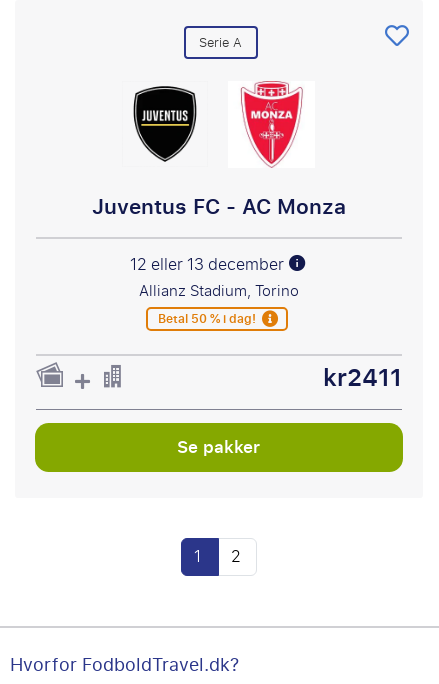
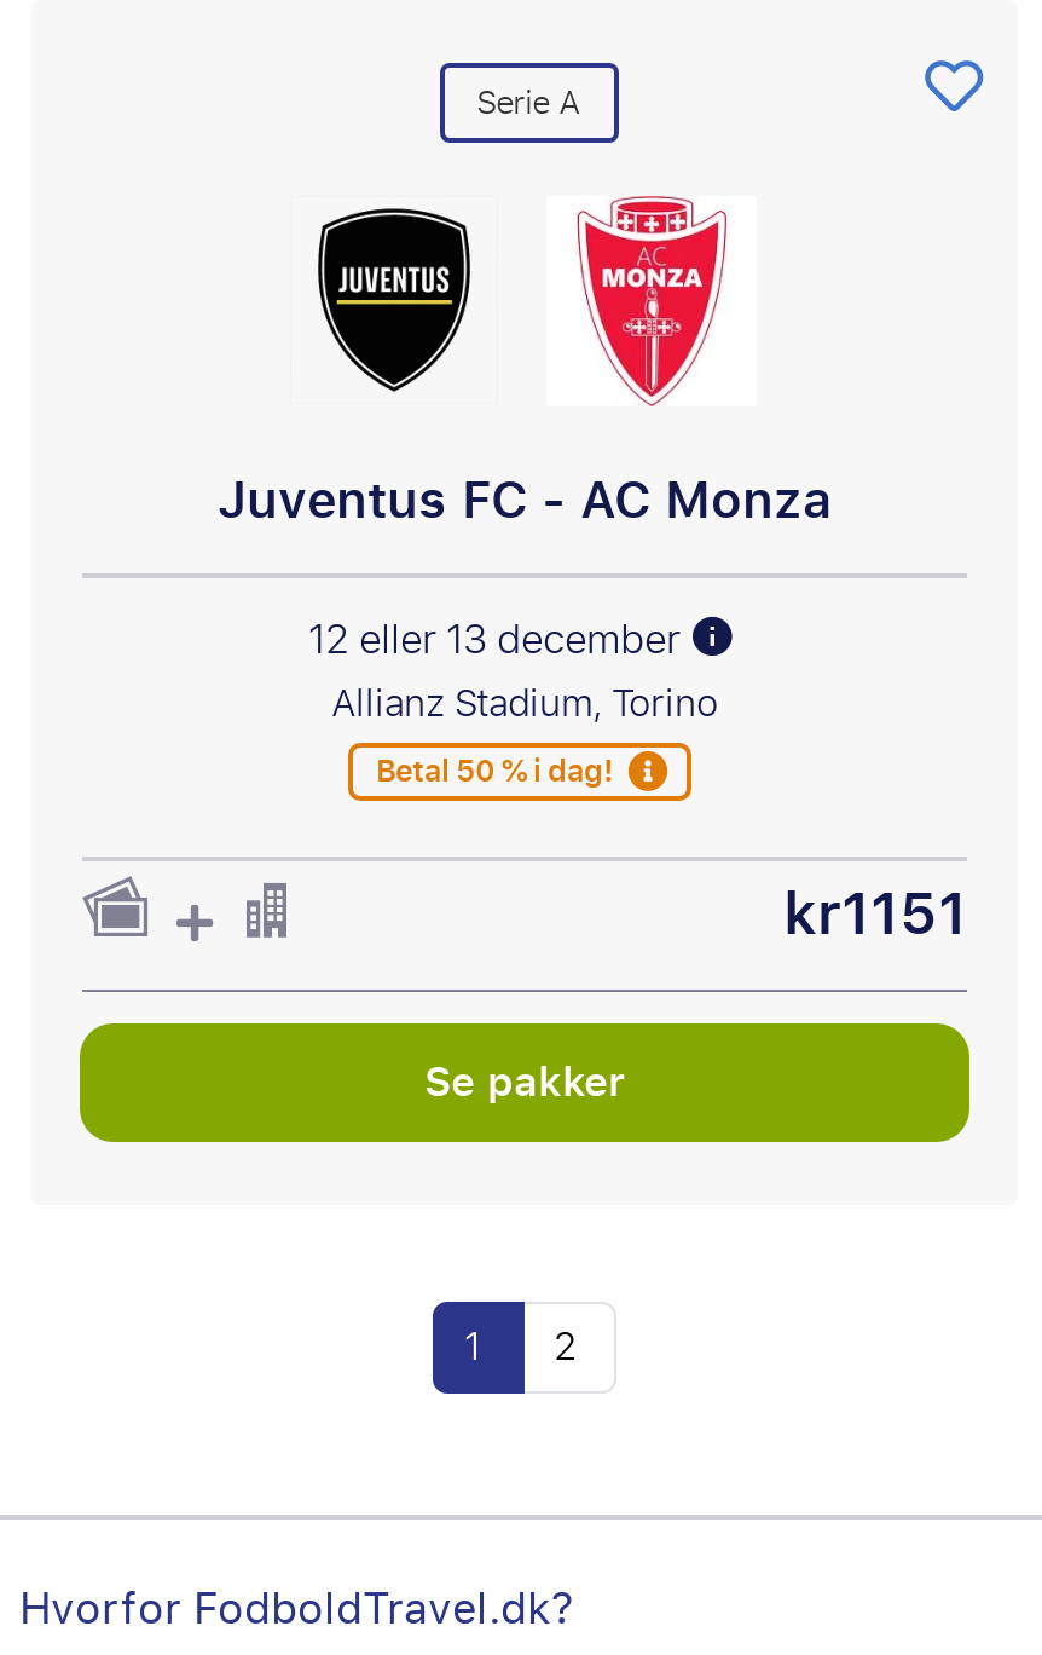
[323,356,402,400] kr2411 -> [783,862,967,968] kr1151

